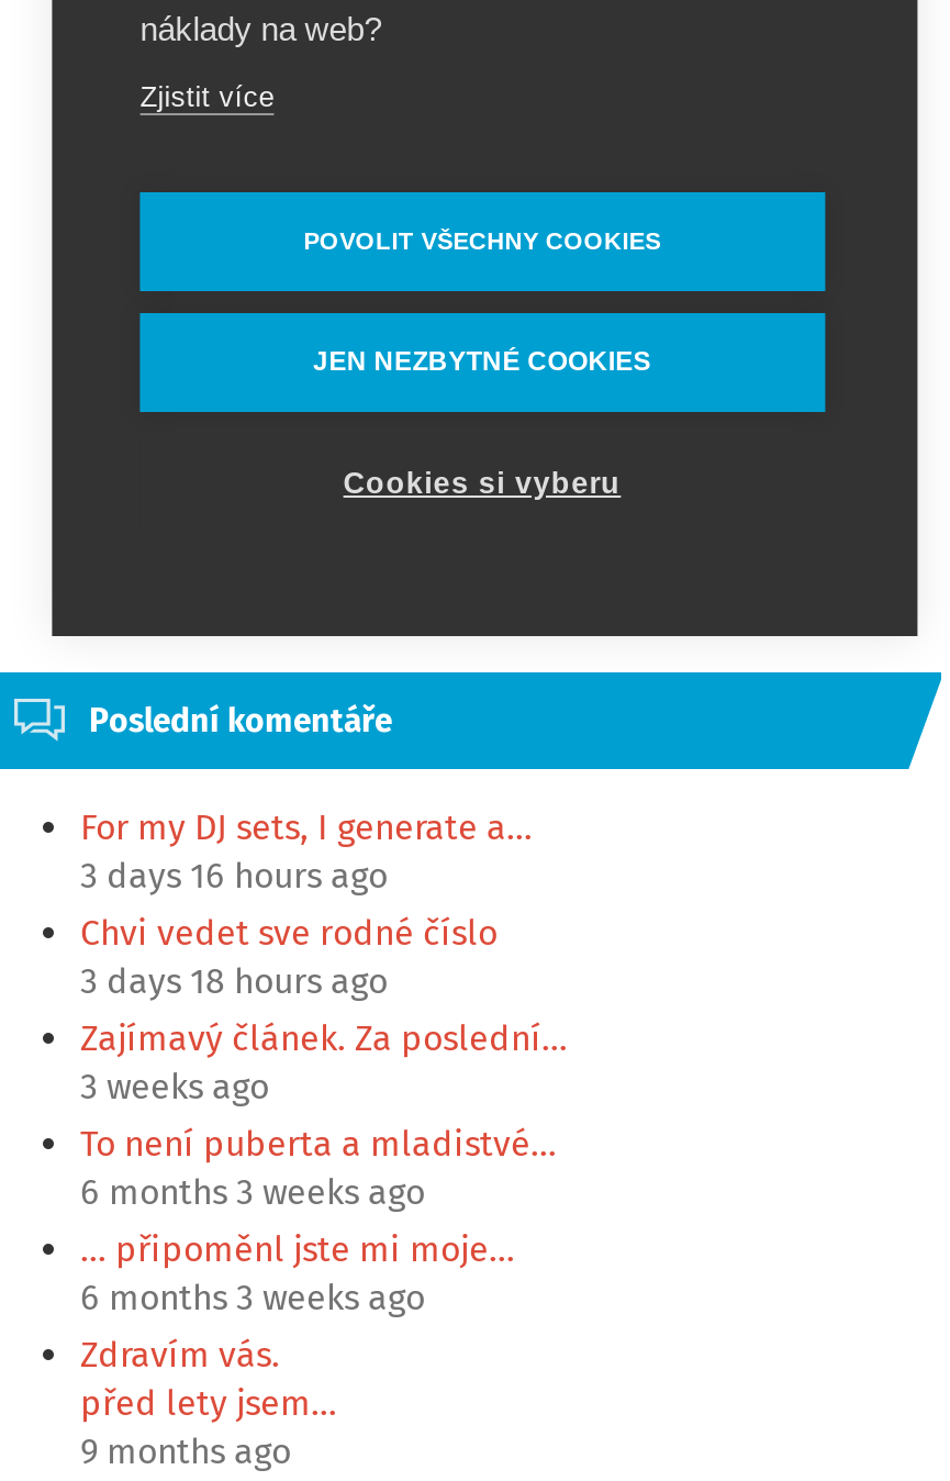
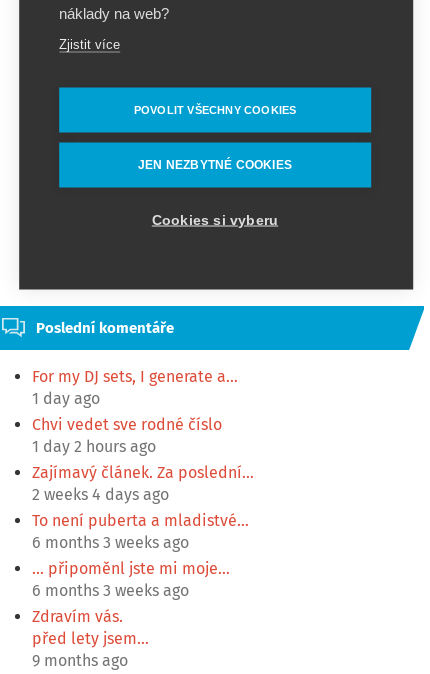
[80,855,388,897] 3 days 16 hours ago -> [32,389,100,408] 1 day ago
[80,961,388,1003] 3 days 18 hours ago -> [32,437,156,456] 1 day 2 hours ago
[80,1066,269,1108] 3 weeks ago -> [32,485,169,504] 2 weeks 4 days ago

